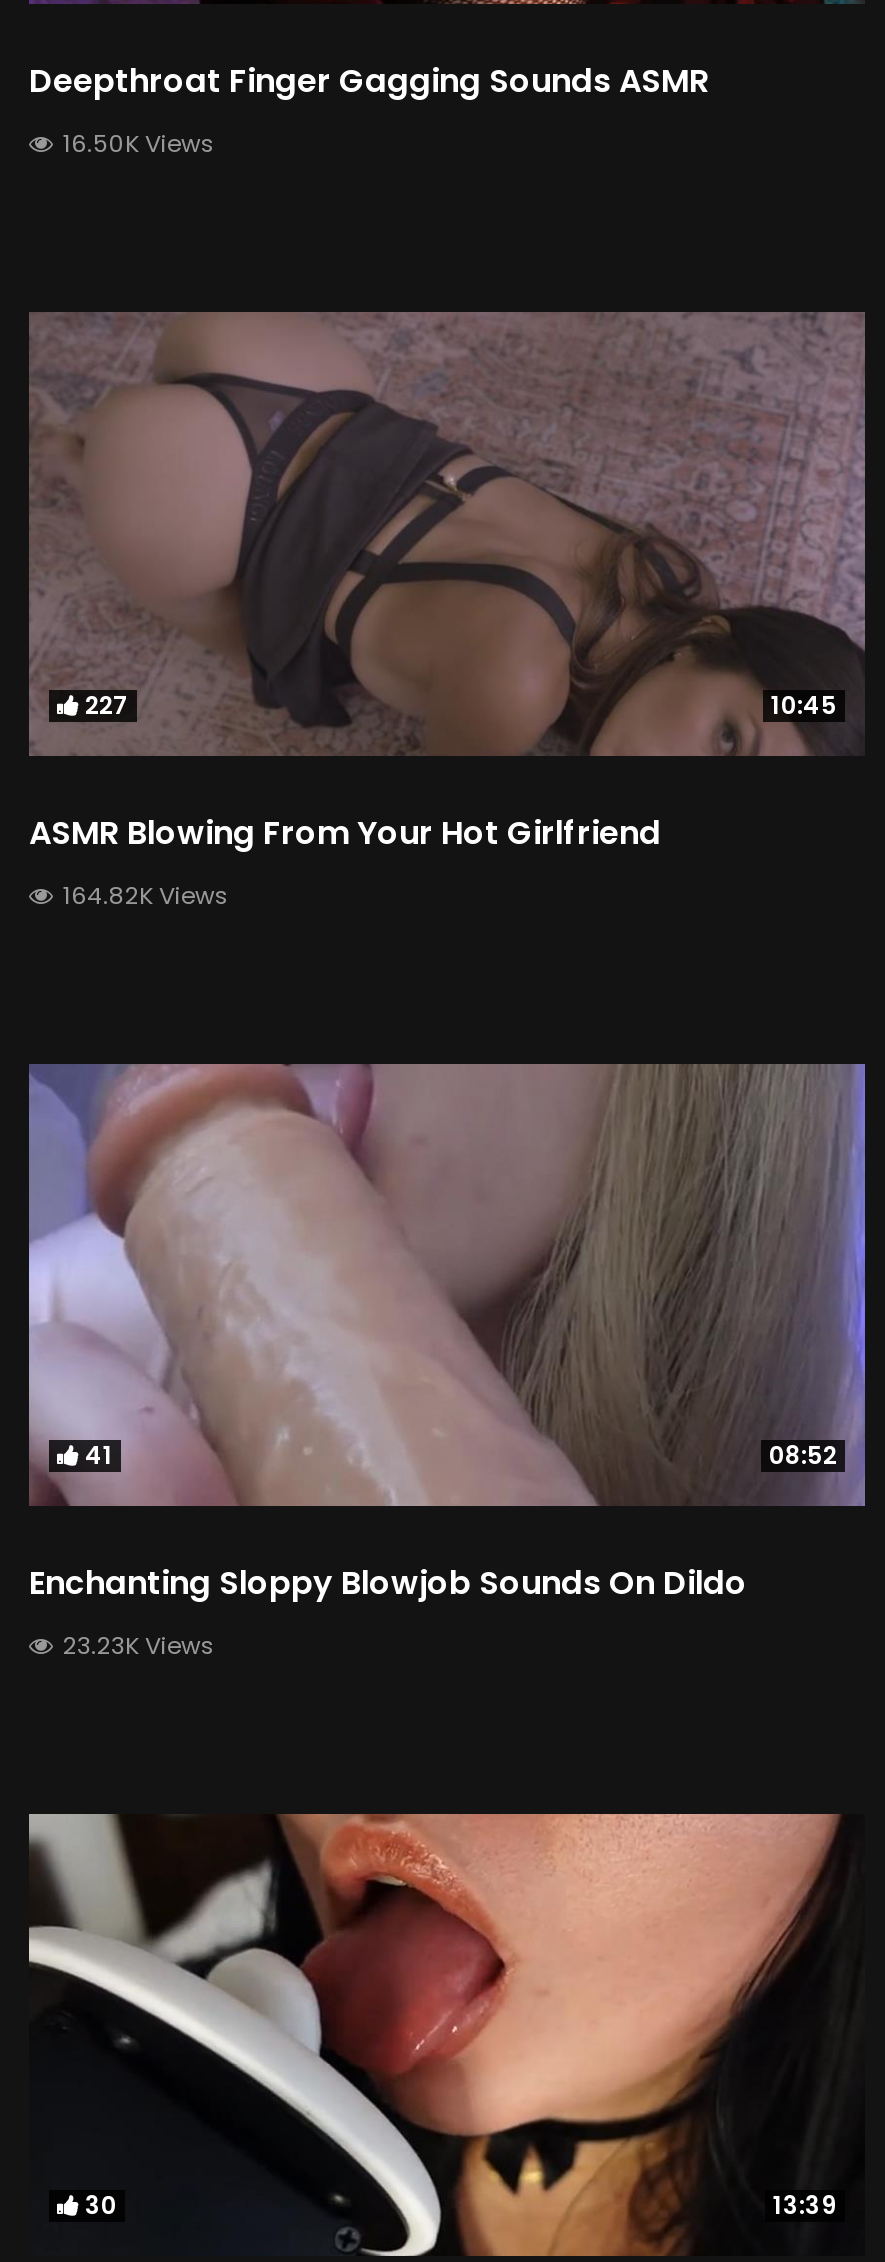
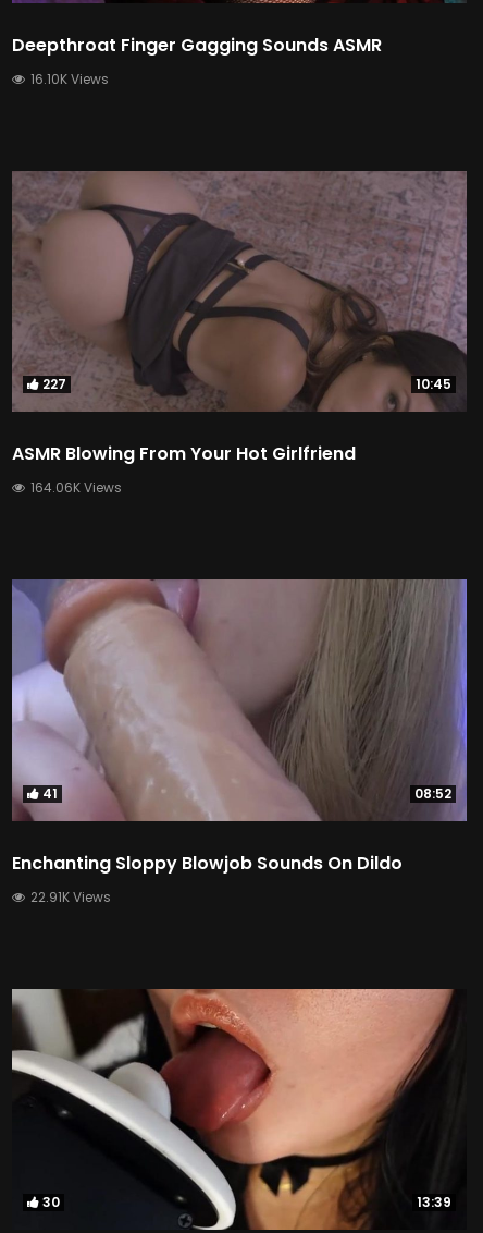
[63,127,215,161] 16.50K Views -> [30,69,109,88] 16.10K Views
[63,878,229,912] 164.82K Views -> [30,478,122,497] 164.06K Views
[63,1628,215,1662] 23.23K Views -> [30,887,111,906] 22.91K Views

